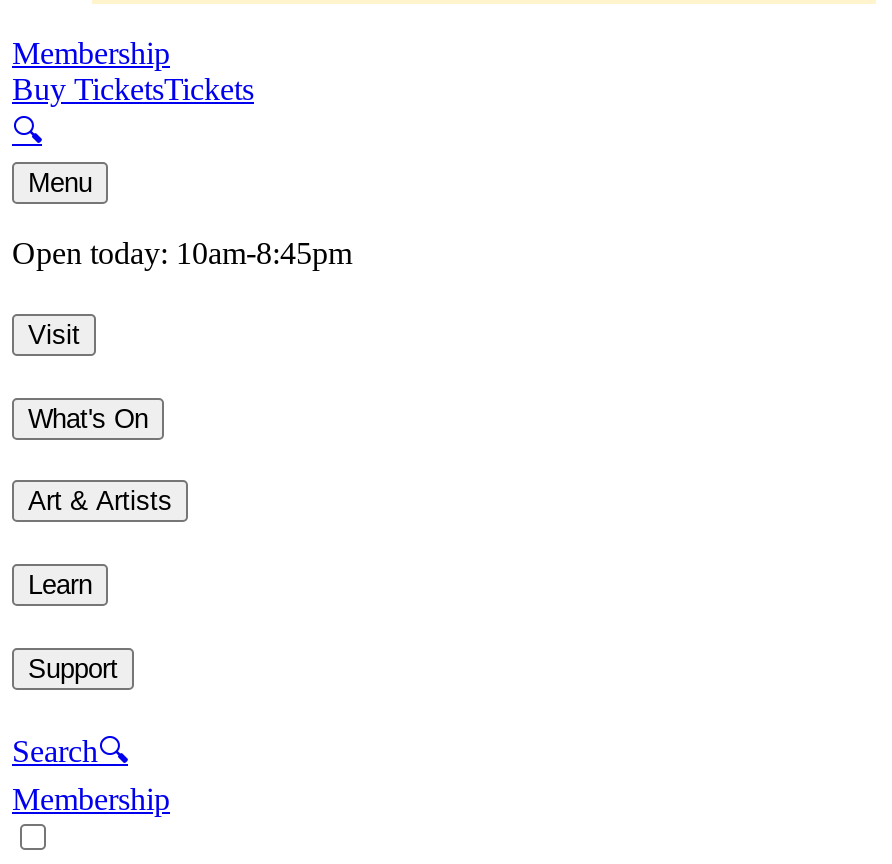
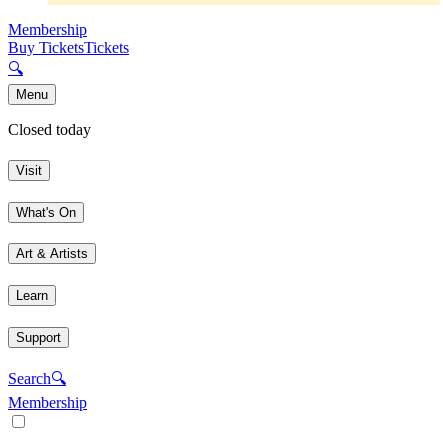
[12,237,352,271] Open today: 10am-8:45pm -> [8,121,91,138] Closed today

